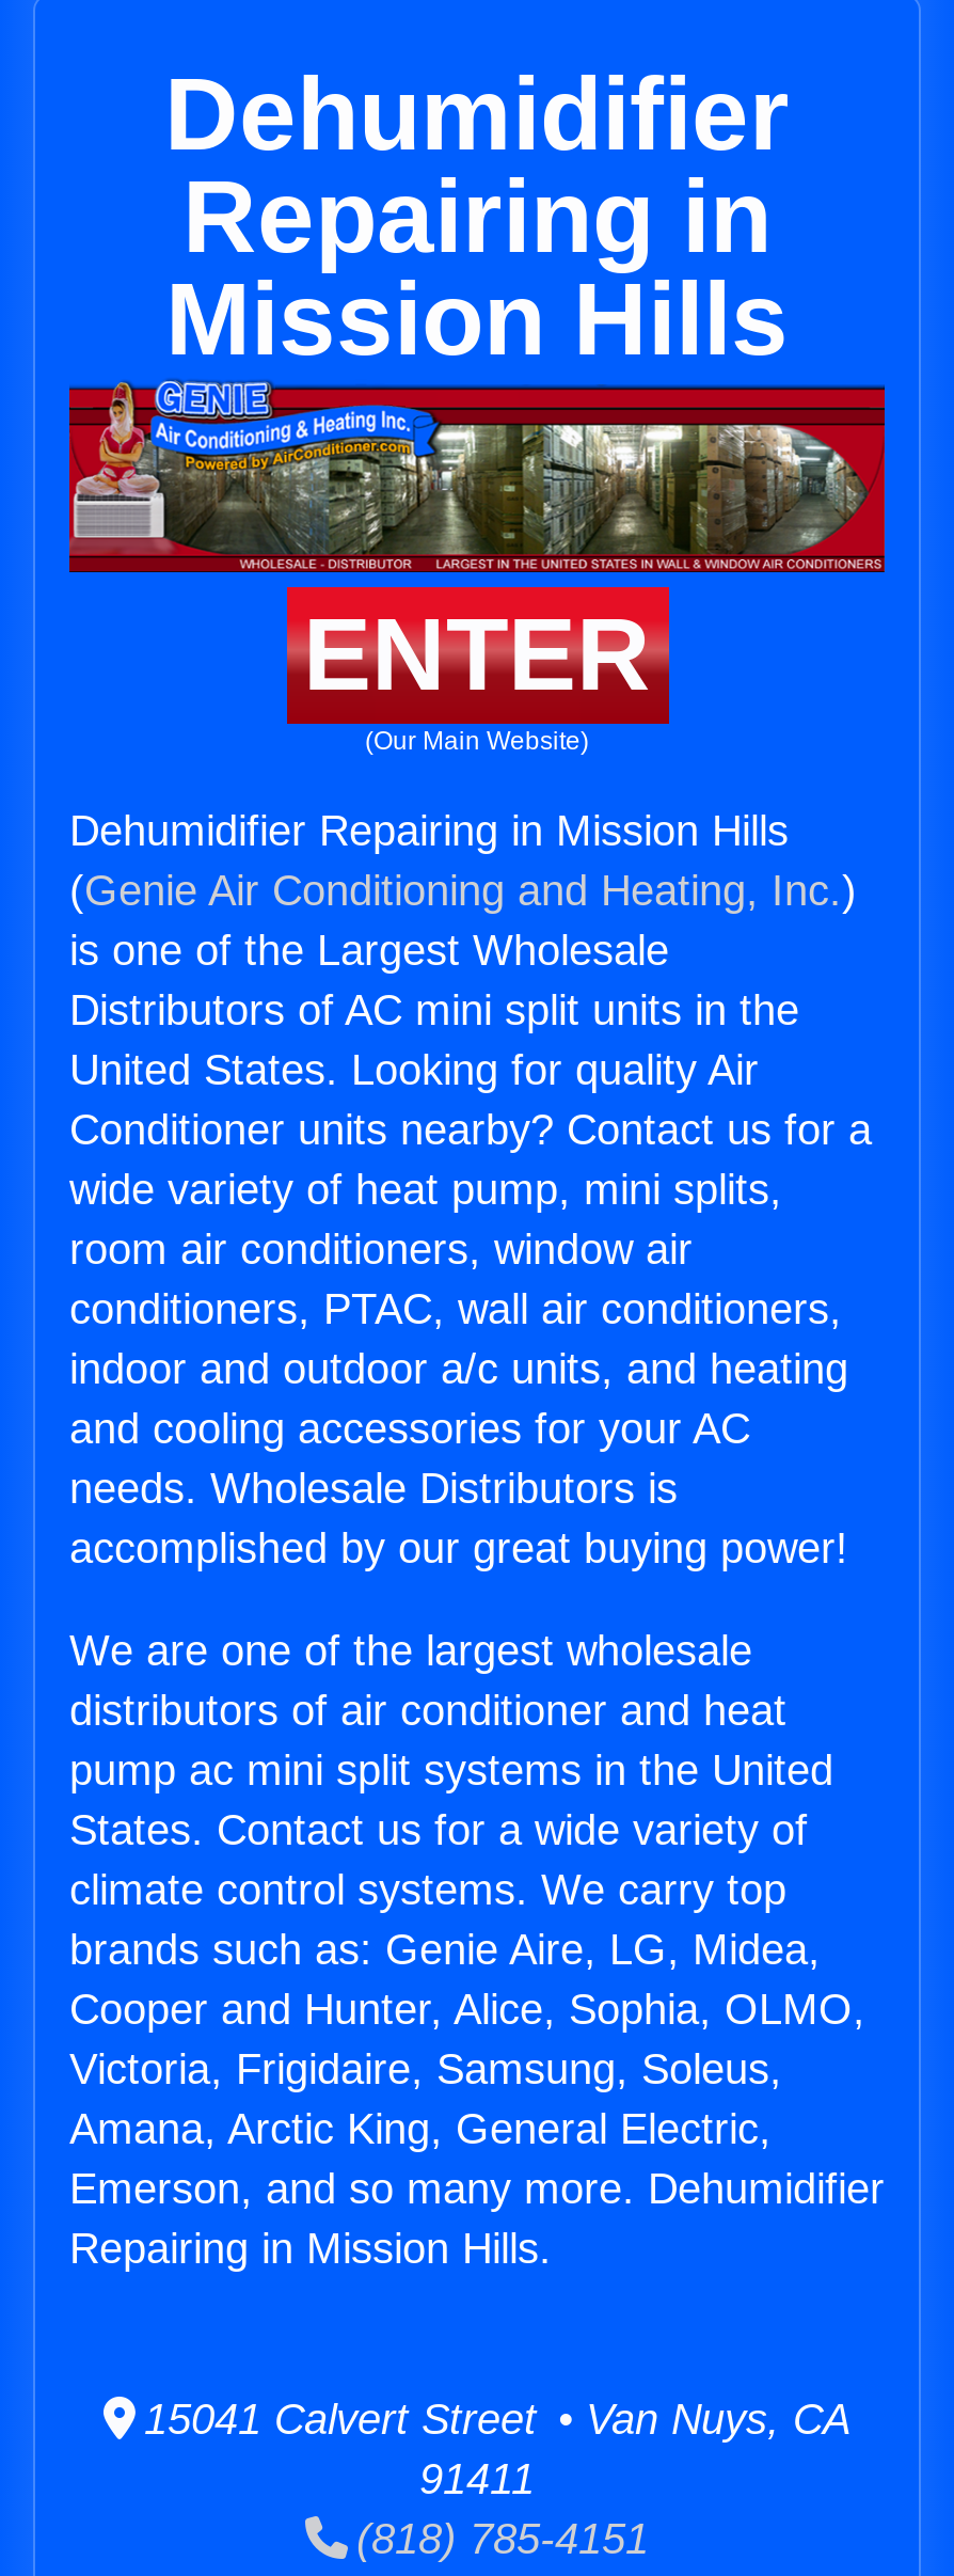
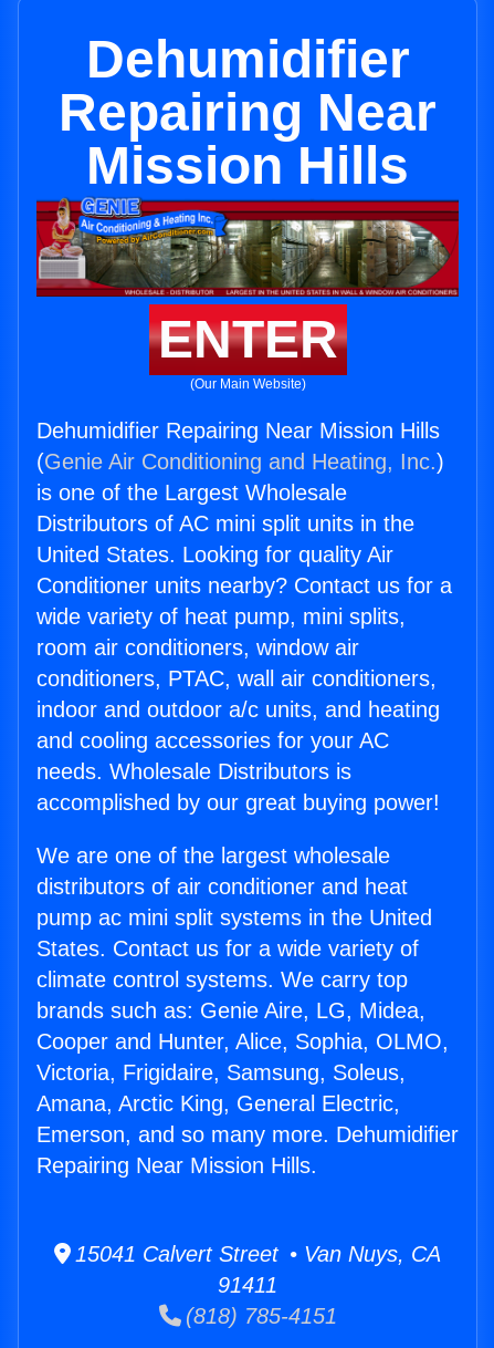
[182,160,772,273] Repairing in -> [59,83,437,142] Repairing Near
[69,807,789,854] Dehumidifier Repairing in Mission Hills -> [36,418,440,443] Dehumidifier Repairing Near Mission Hills
[69,2225,552,2272] Repairing in Mission Hills. -> [36,1153,317,1178] Repairing Near Mission Hills.

